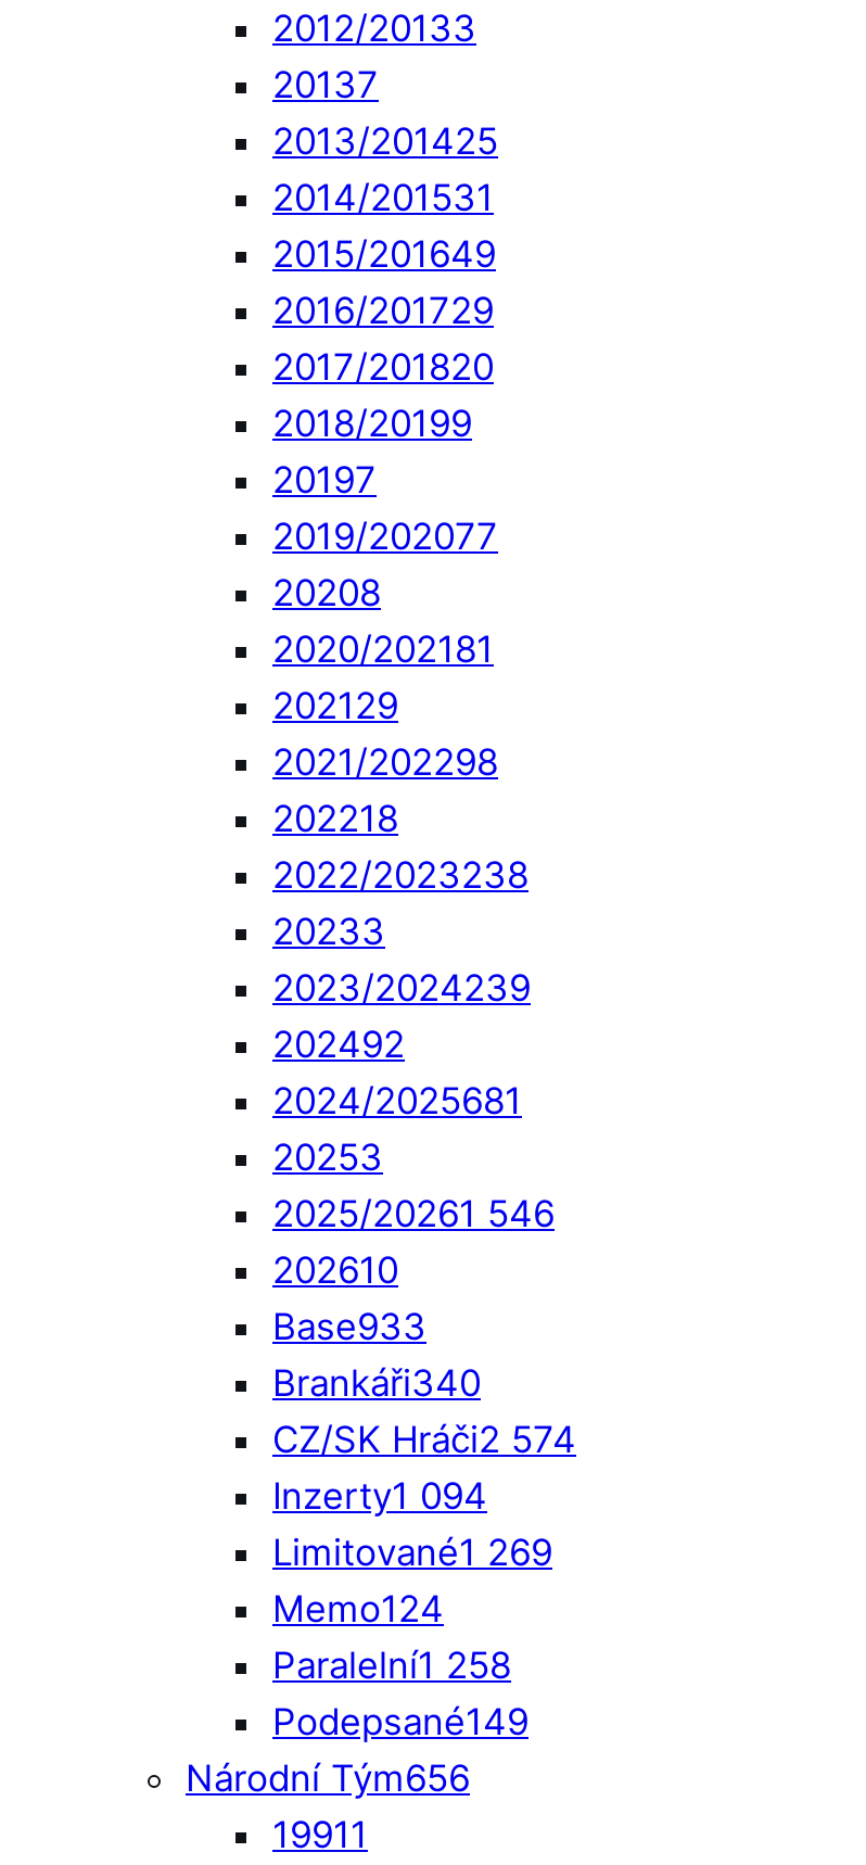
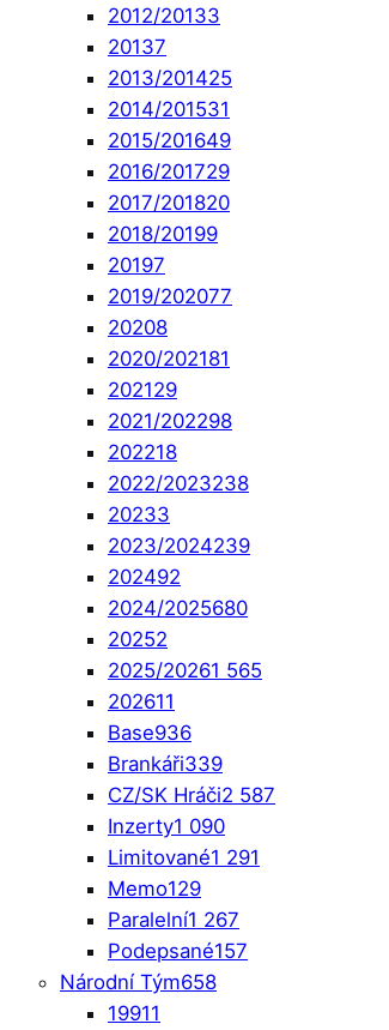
[272,1079,522,1122] 2024/2025681 -> [108,596,248,620] 2024/2025680
[272,1136,383,1179] 20253 -> [108,627,168,651] 20252
[272,1192,555,1235] 2025/20261 546 -> [108,658,262,682] 2025/20261 565
[272,1248,398,1292] 202610 -> [108,689,175,713] 202611
[272,1305,426,1348] Base933 -> [108,721,192,745] Base936
[272,1361,481,1405] Brankáři340 -> [108,752,223,776] Brankáři339
[272,1418,576,1461] CZ/SK Hráči2 574 -> [108,783,275,807] CZ/SK Hráči2 587
[272,1474,487,1518] Inzerty1 094 -> [108,814,225,838] Inzerty1 090
[272,1531,552,1574] Limitované1 269 -> [108,845,260,869] Limitované1 291
[272,1587,444,1631] Memo124 -> [108,877,201,901] Memo129
[272,1644,511,1687] Paralelní1 258 -> [108,908,239,932] Paralelní1 267
[272,1700,528,1743] Podepsané149 -> [108,939,248,963] Podepsané157
[186,1756,470,1800] Národní Tým656 -> [60,970,217,994] Národní Tým658

